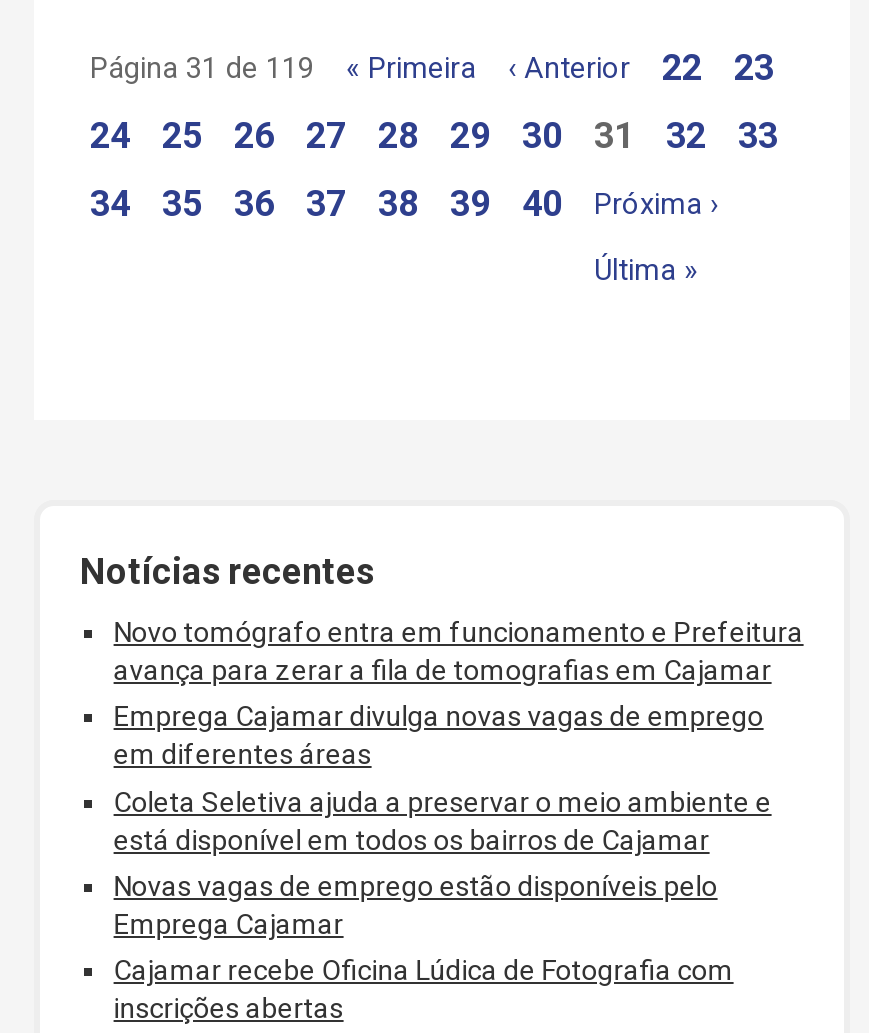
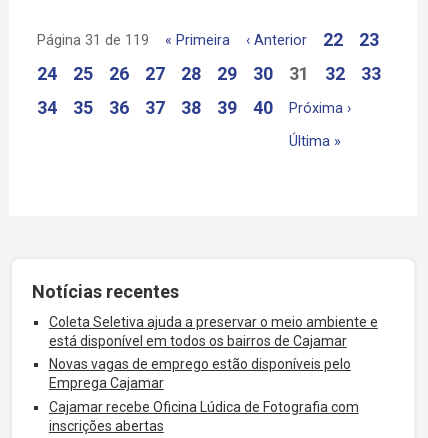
[114,616,804,771] Novo tomógrafo entra em funcionamento e Prefeitura | avança para zerar a fila de tomografias em Cajamar | Emprega Cajamar divulga novas vagas de emprego | em diferentes áreas -> none

